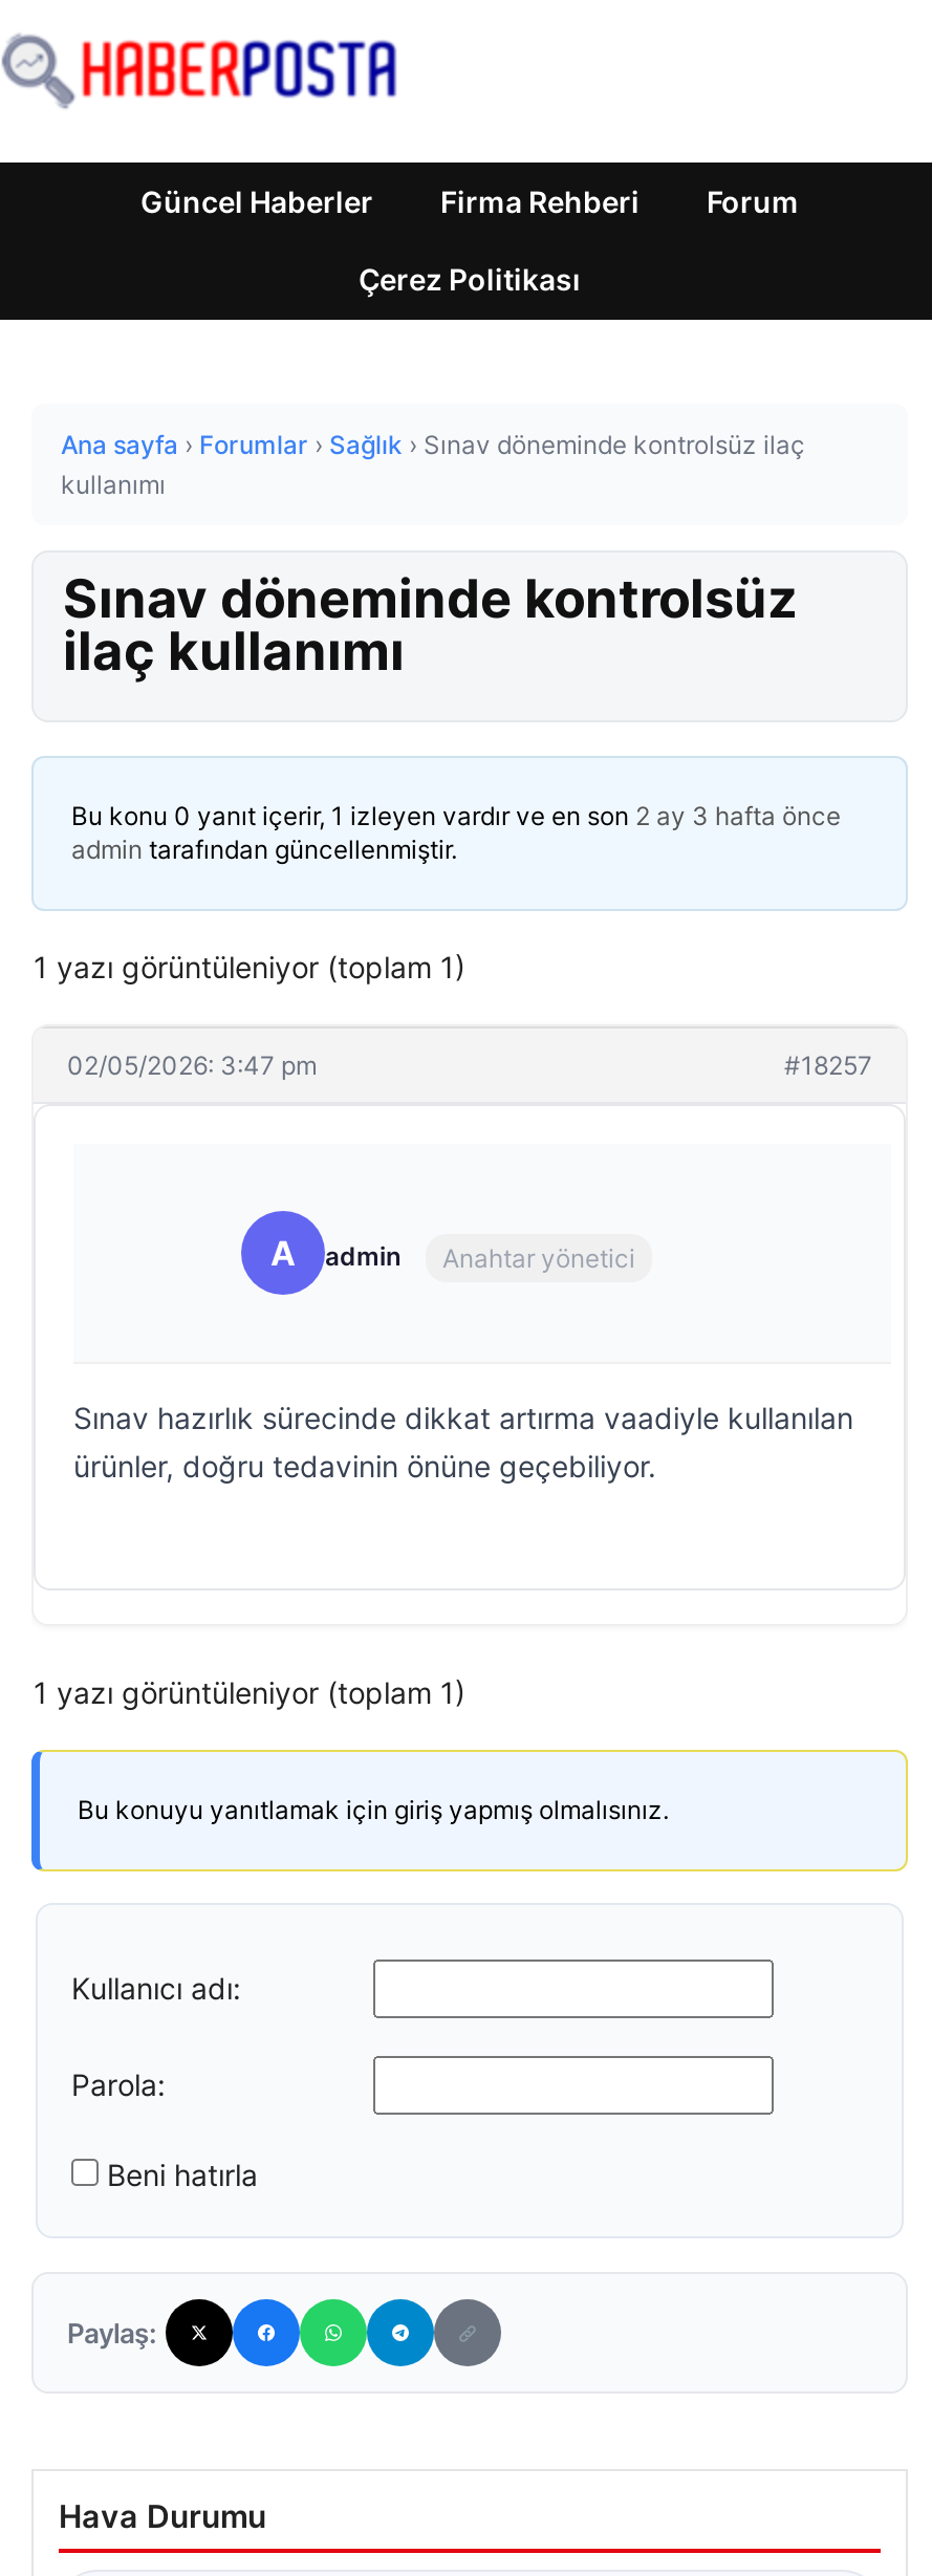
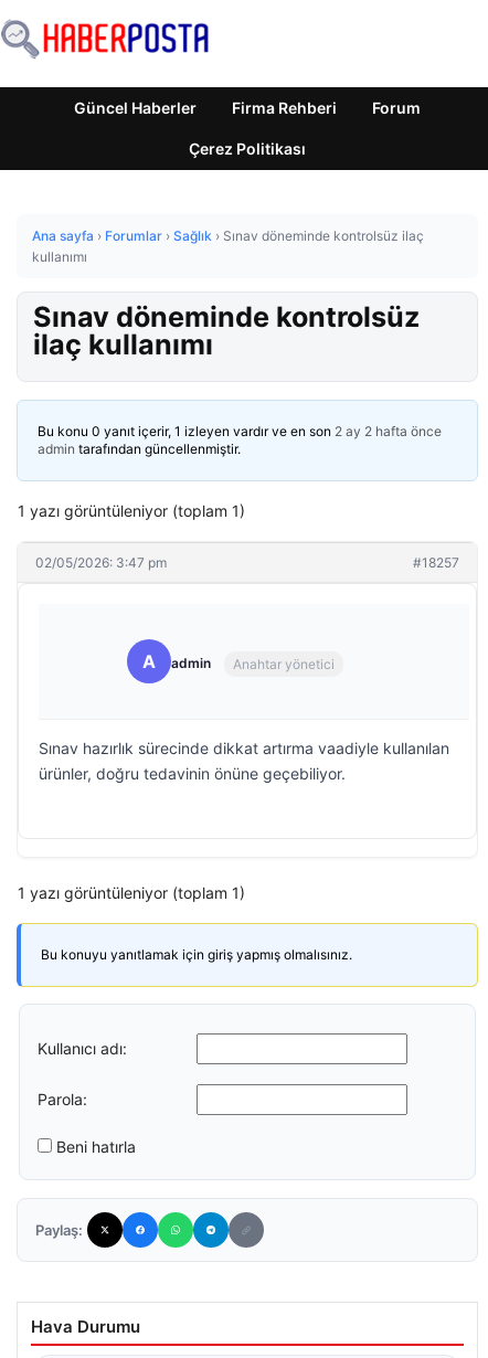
[71,800,841,831] Bu konu 0 yanıt içerir, 1 izleyen vardır ve en son 2 ay 3 hafta önce -> [38,423,442,439] Bu konu 0 yanıt içerir, 1 izleyen vardır ve en son 2 ay 2 hafta önce

